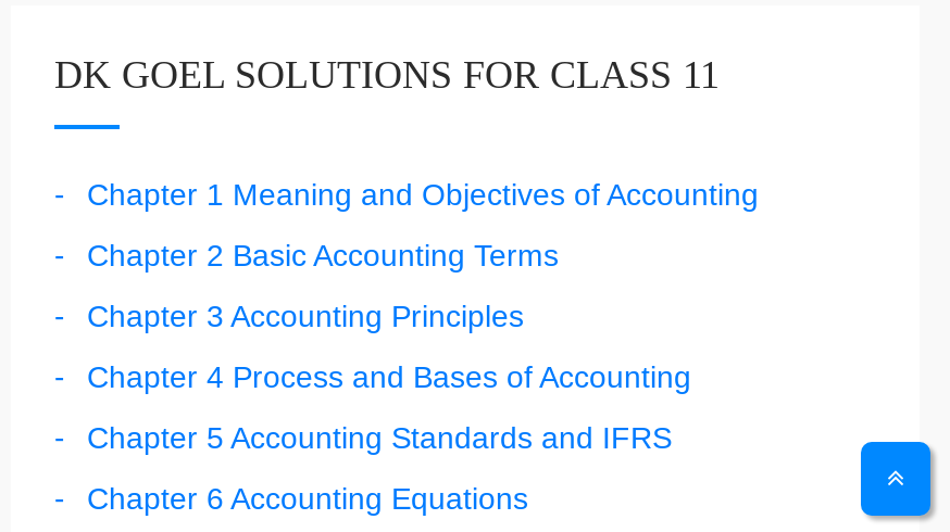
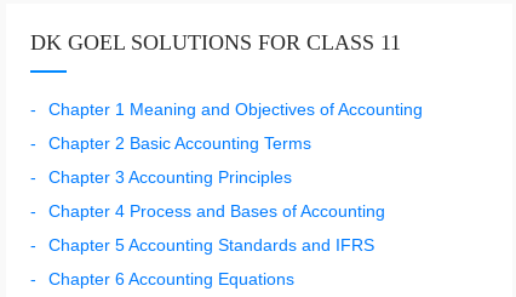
[859,440,937,522] [image] -> none

